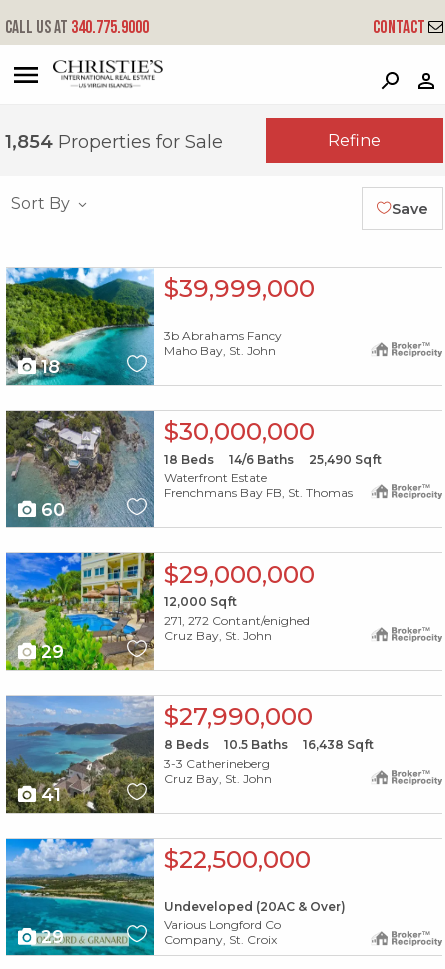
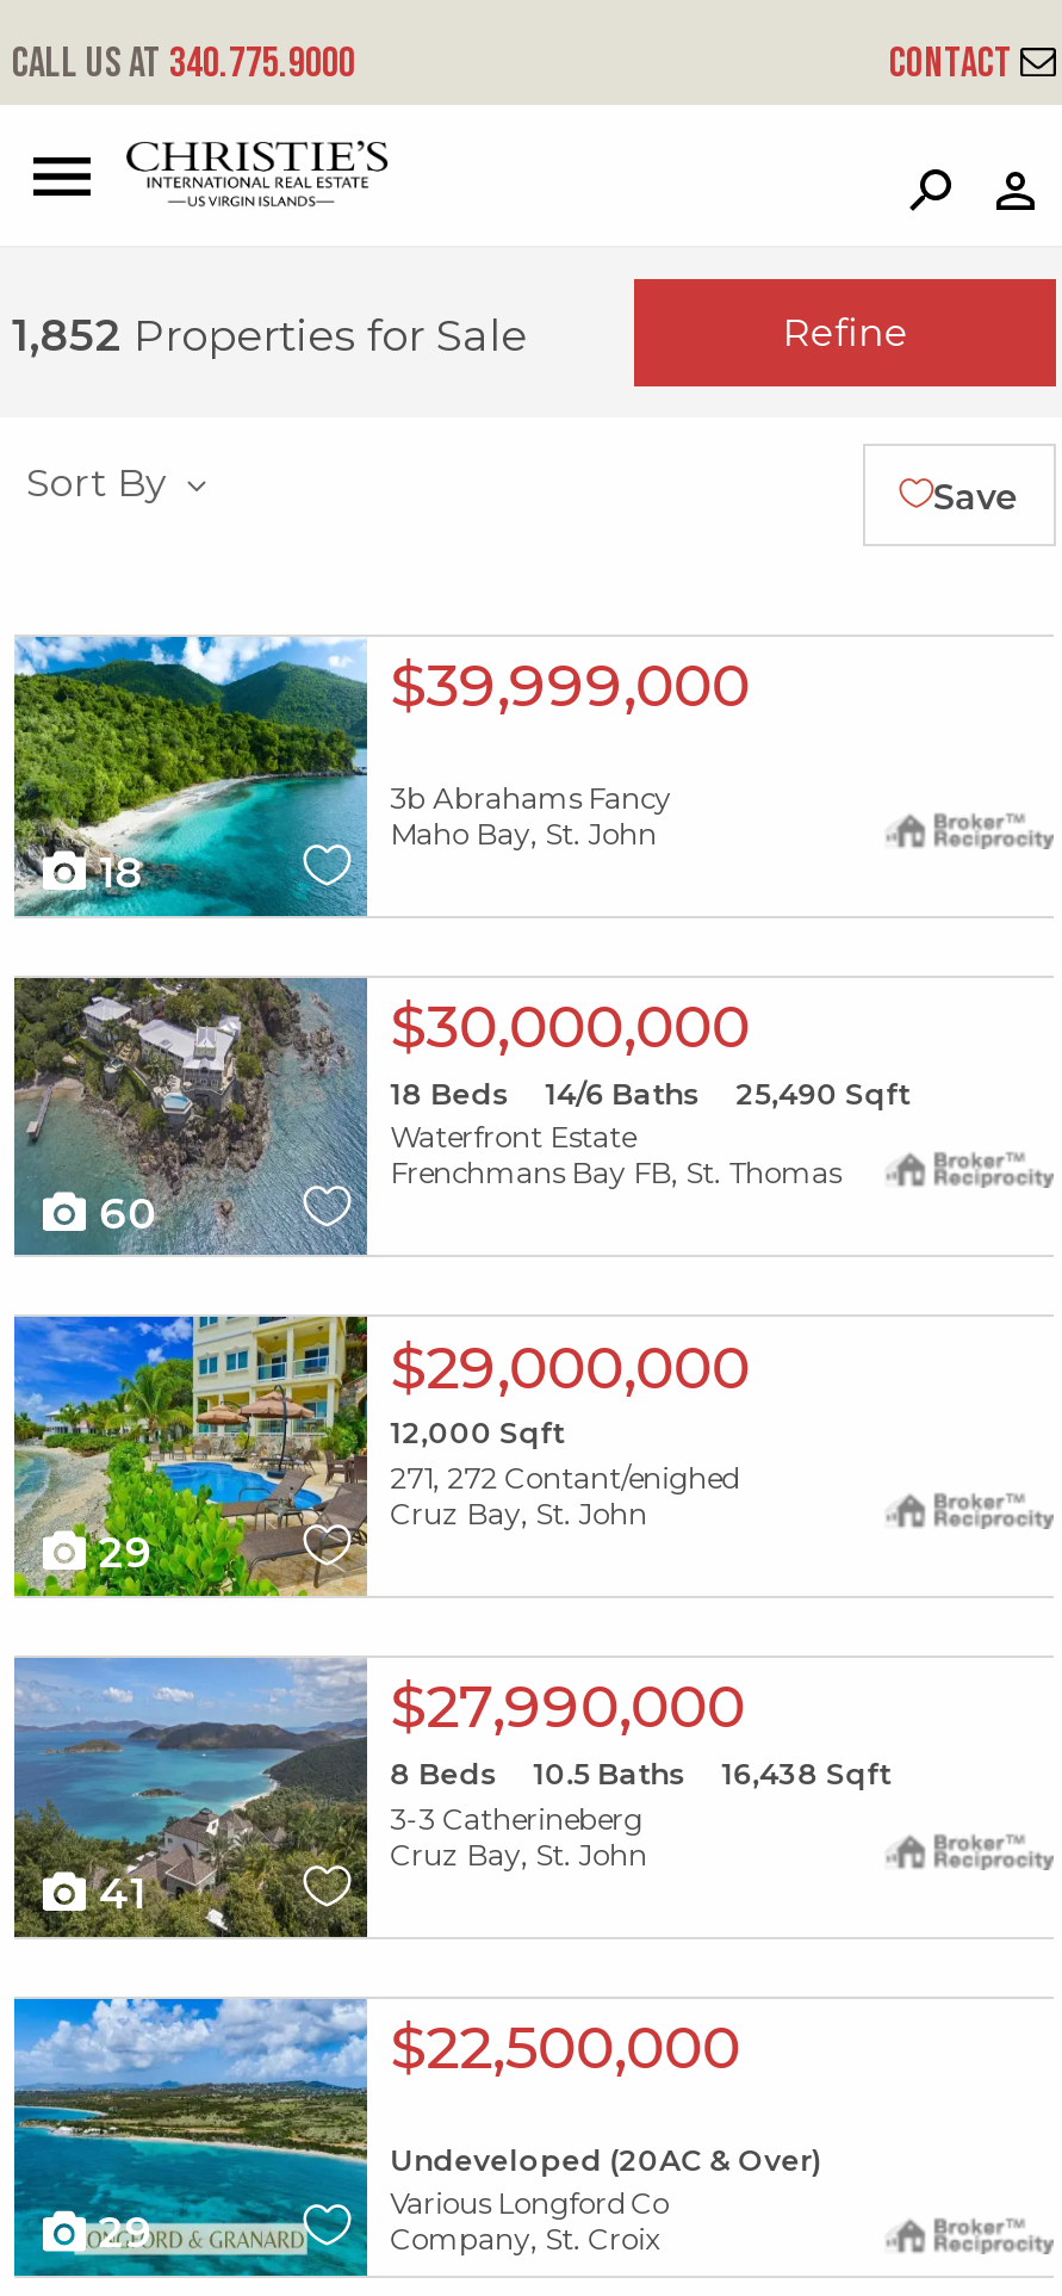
[5,131,223,153] 1,854 Properties for Sale -> [12,310,527,363] 1,852 Properties for Sale

